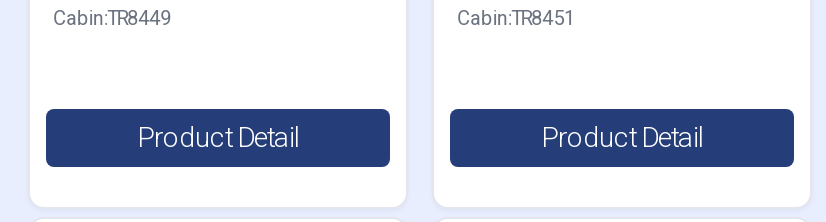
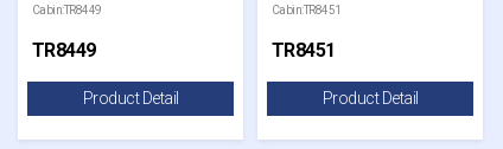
none -> [32,40,96,62] TR8449
none -> [271,40,335,62] TR8451

